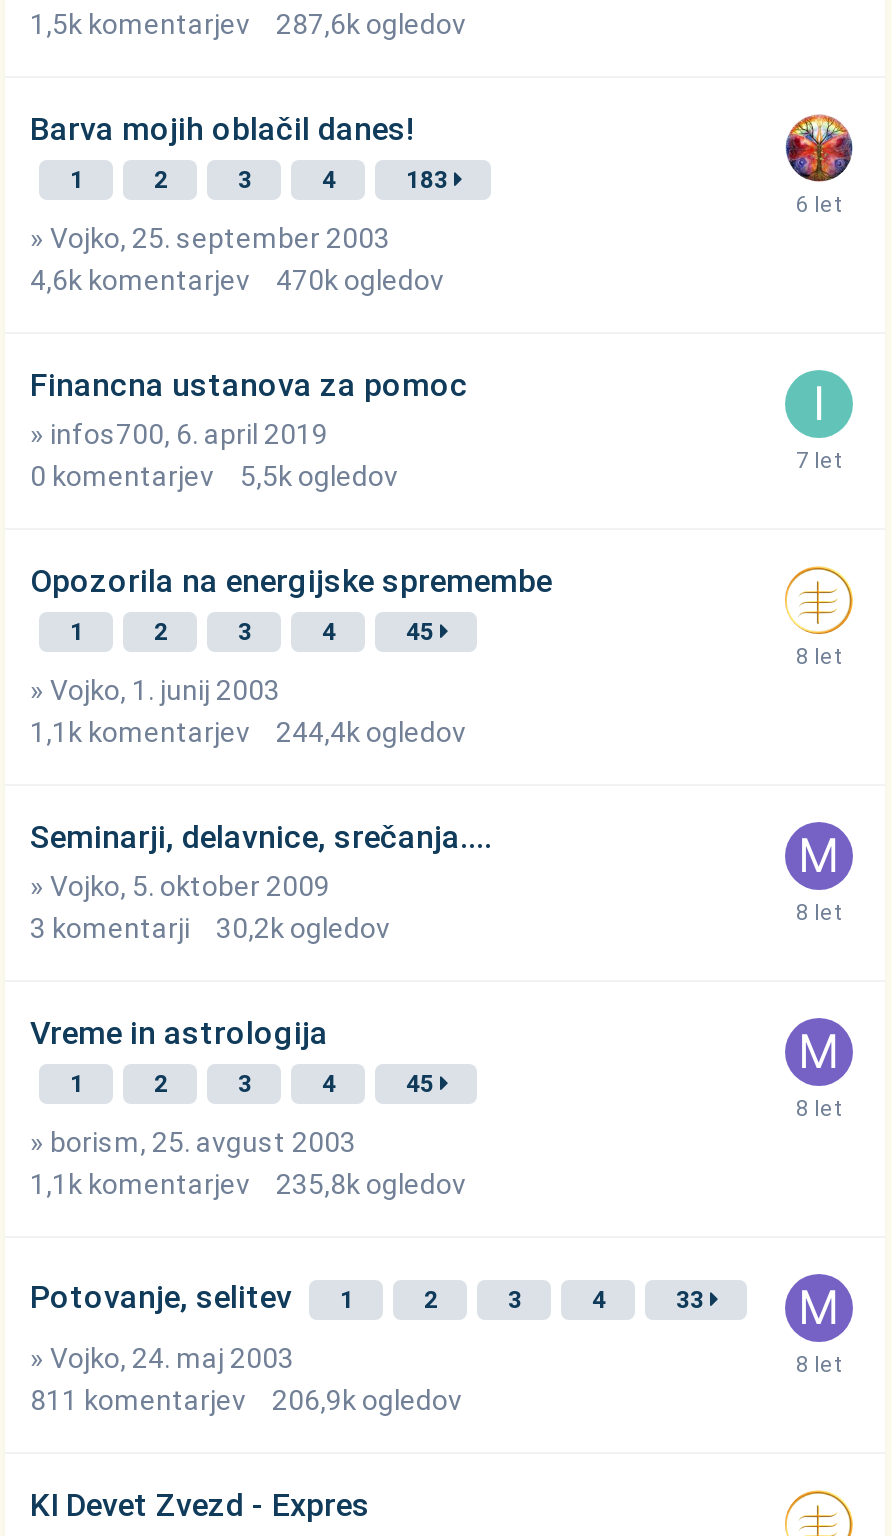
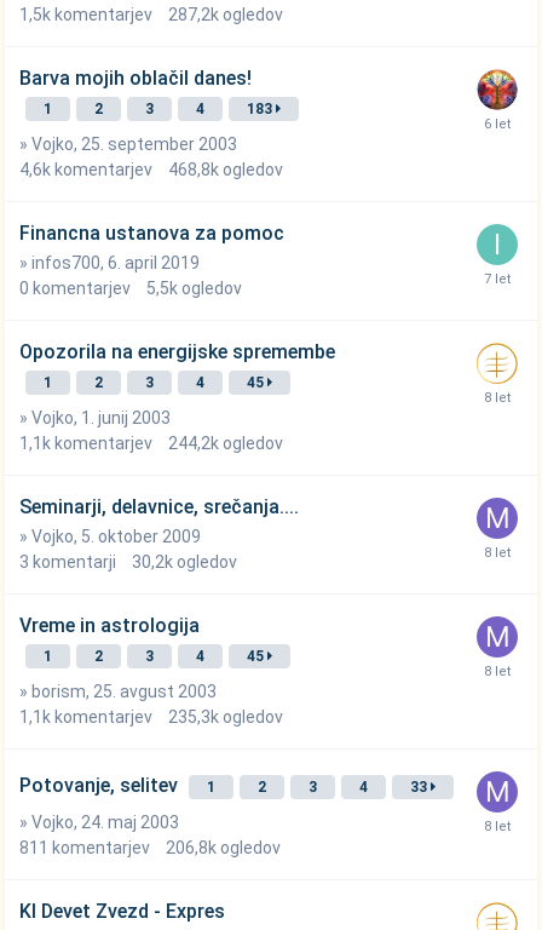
[30,7,466,39] 1,5k komentarjev 287,6k ogledov -> [20,4,284,24] 1,5k komentarjev 287,2k ogledov
[30,263,444,295] 4,6k komentarjev 470k ogledov -> [20,159,284,179] 4,6k komentarjev 468,8k ogledov
[30,715,466,747] 1,1k komentarjev 244,4k ogledov -> [20,433,284,452] 1,1k komentarjev 244,2k ogledov
[30,1167,466,1199] 1,1k komentarjev 235,8k ogledov -> [20,707,284,726] 1,1k komentarjev 235,3k ogledov
[30,1383,462,1415] 811 komentarjev 206,9k ogledov -> [20,837,281,857] 811 komentarjev 206,8k ogledov

